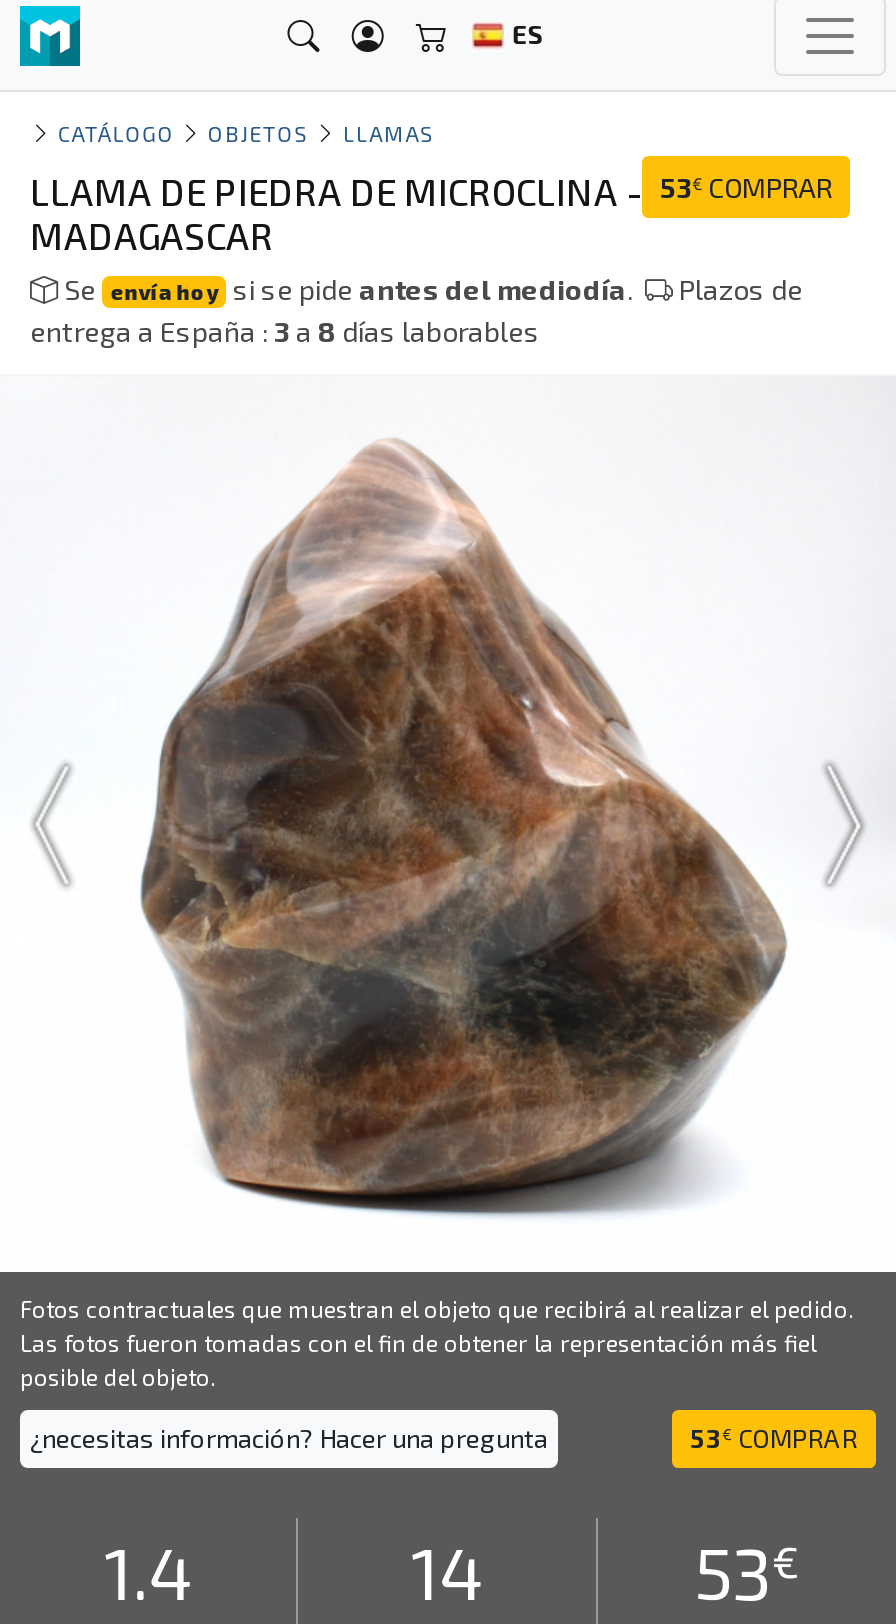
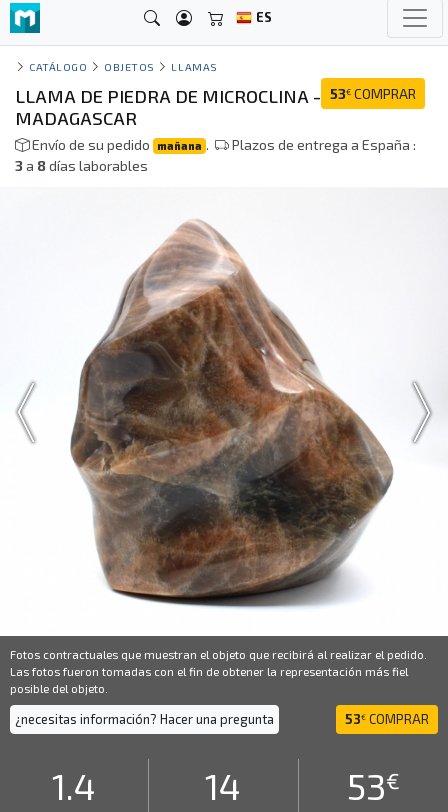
[30,272,803,348] Se envía hoy si se pide antes del mediodía. | Plazos de | entrega a España : 3 a 8 días laborables -> [15,136,416,174] Envío de su pedido mañana . | Plazos de entrega a España : | 3 a 8 días laborables

